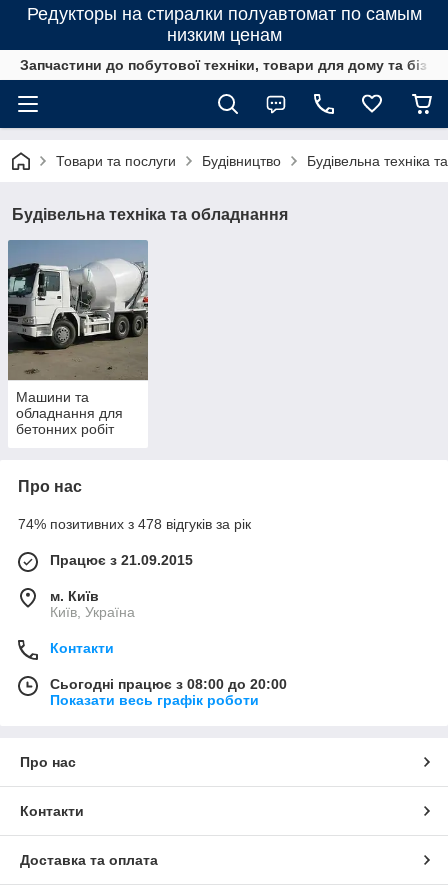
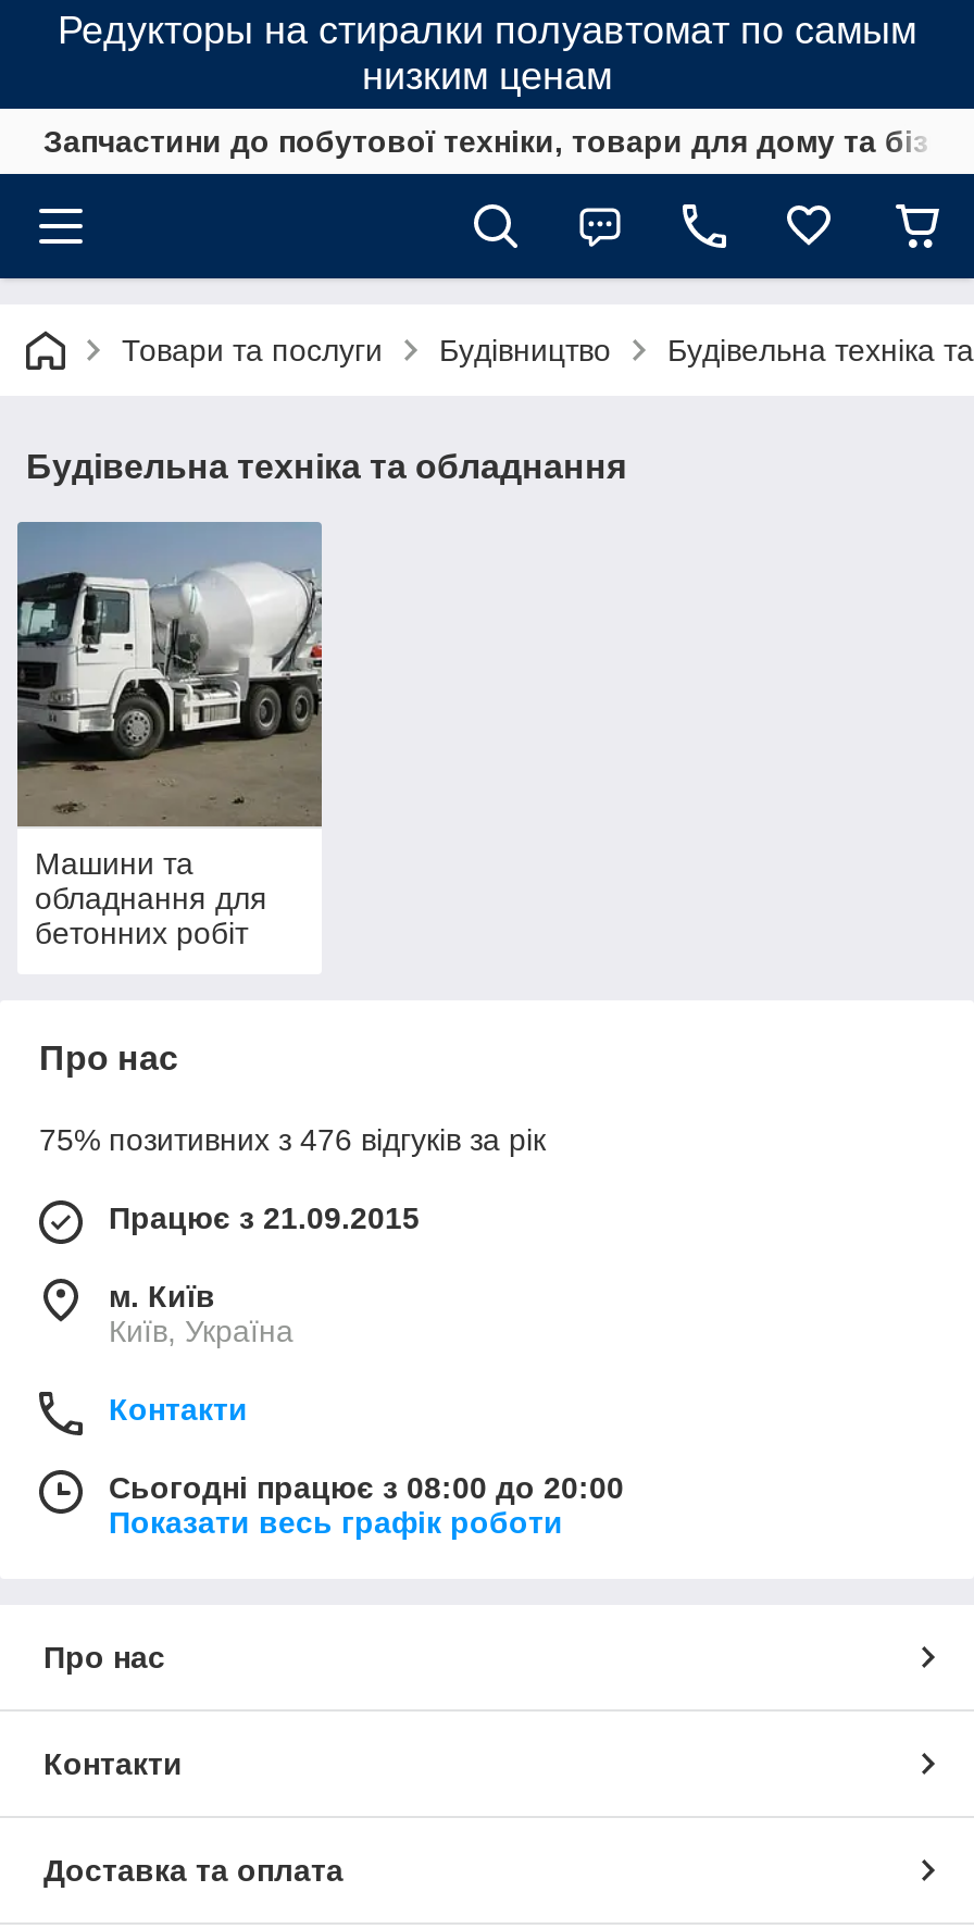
[18,516,251,532] 74% позитивних з 478 відгуків за рік -> [39,1122,546,1157] 75% позитивних з 476 відгуків за рік

